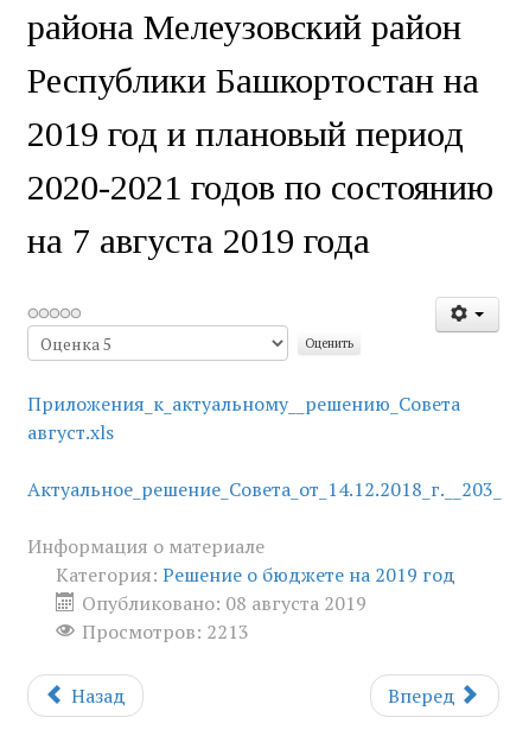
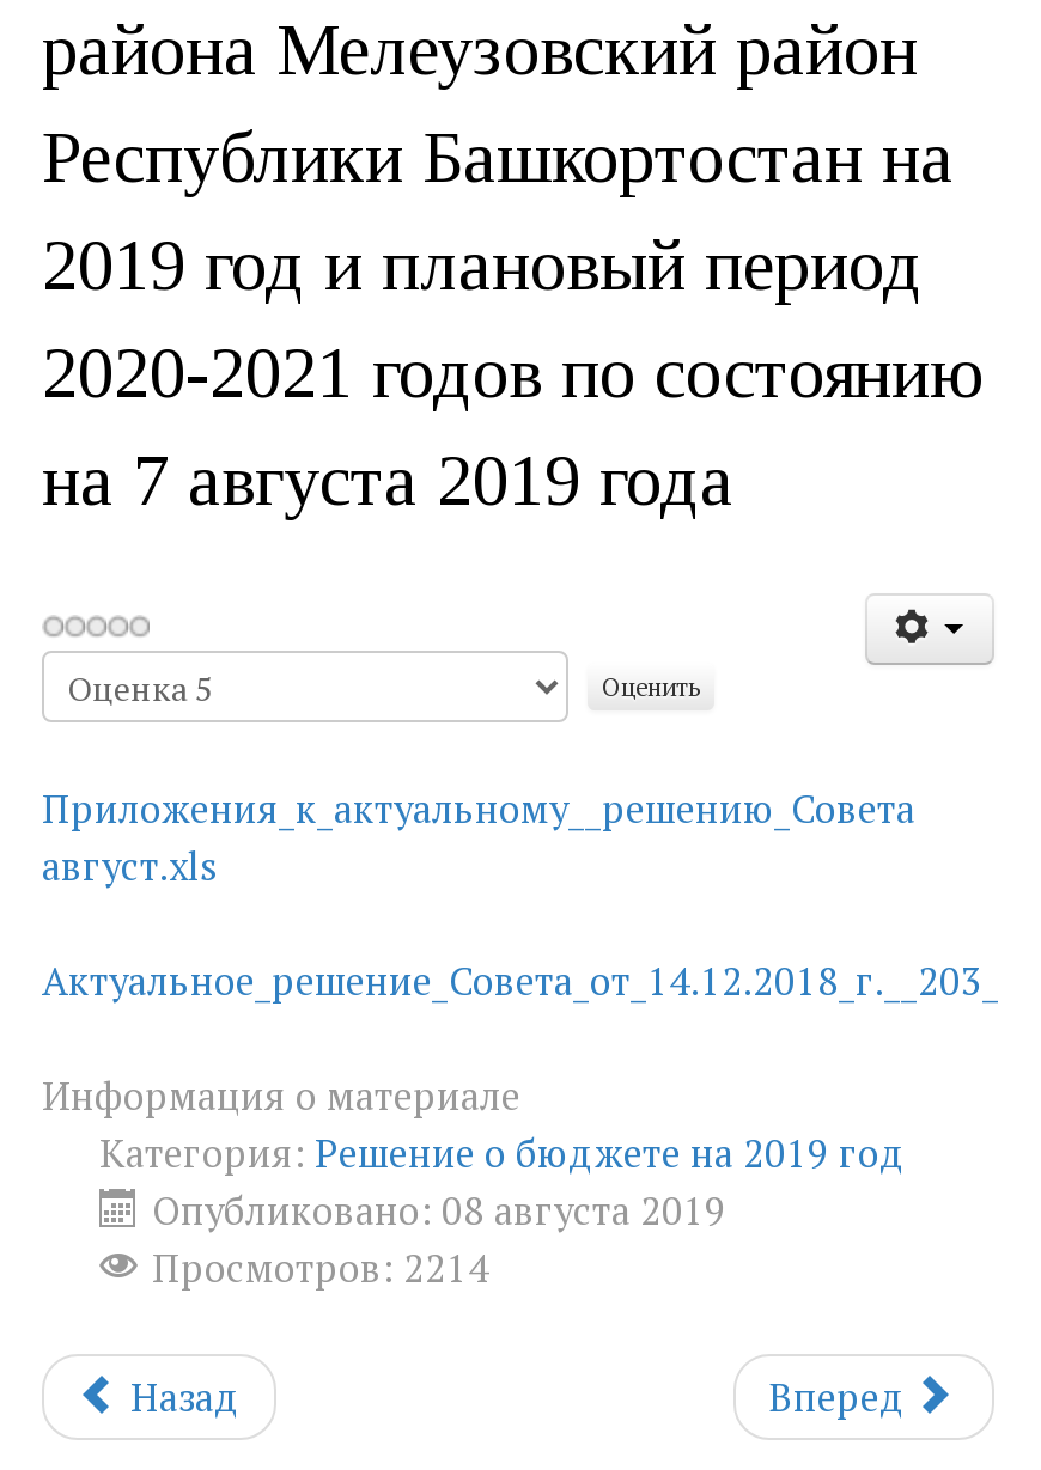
[82,619,249,645] Просмотров: 2213 -> [152,1242,489,1295] Просмотров: 2214

